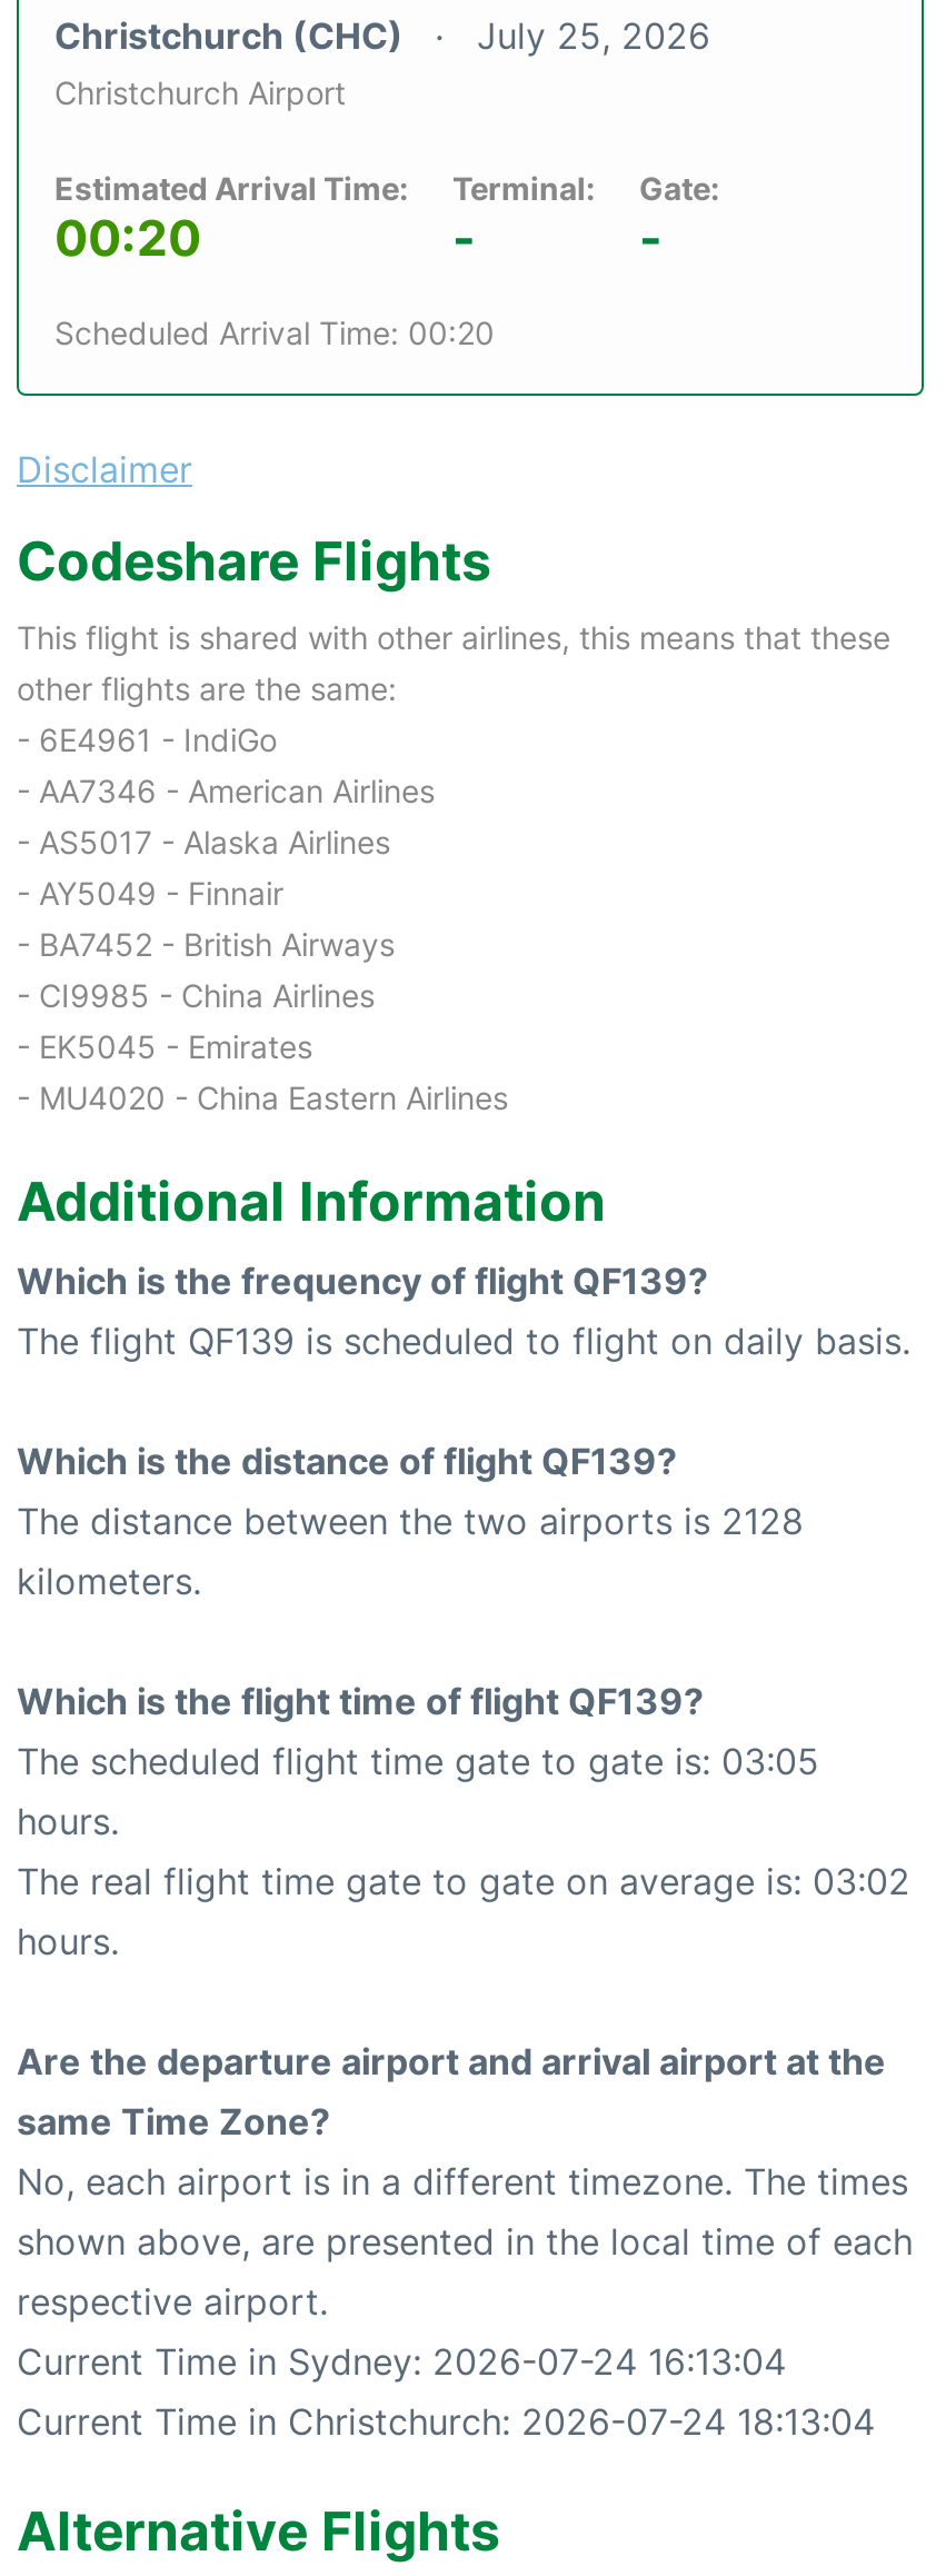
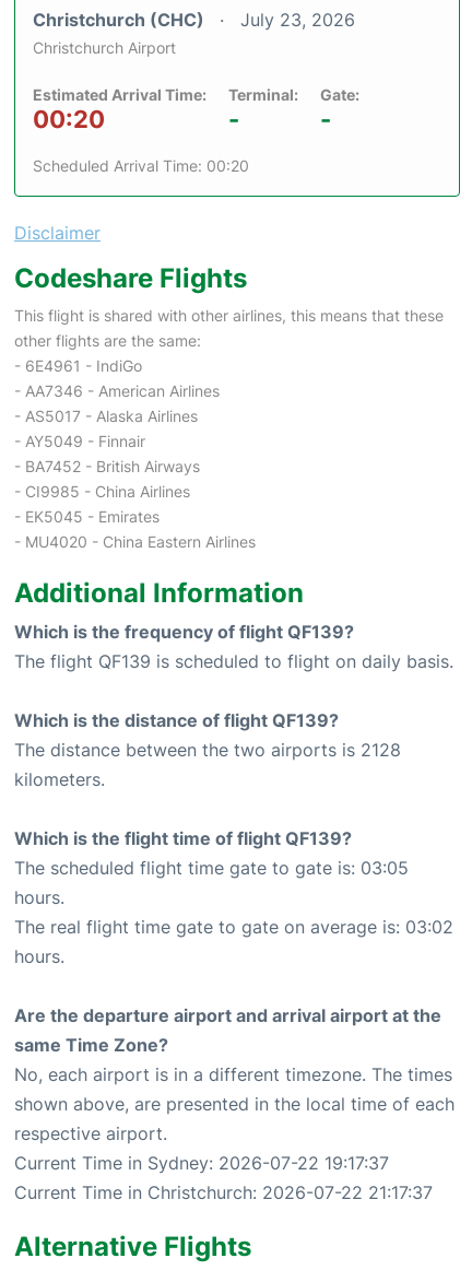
[54,13,710,57] Christchurch (CHC) July 25, 2026 -> [33,8,355,30] Christchurch (CHC) July 23, 2026
[17,2339,786,2383] Current Time in Sydney: 2026-07-24 16:13:04 -> [14,1152,389,1173] Current Time in Sydney: 2026-07-22 19:17:37
[17,2399,875,2443] Current Time in Christchurch: 2026-07-24 18:13:04 -> [14,1181,433,1203] Current Time in Christchurch: 2026-07-22 21:17:37

